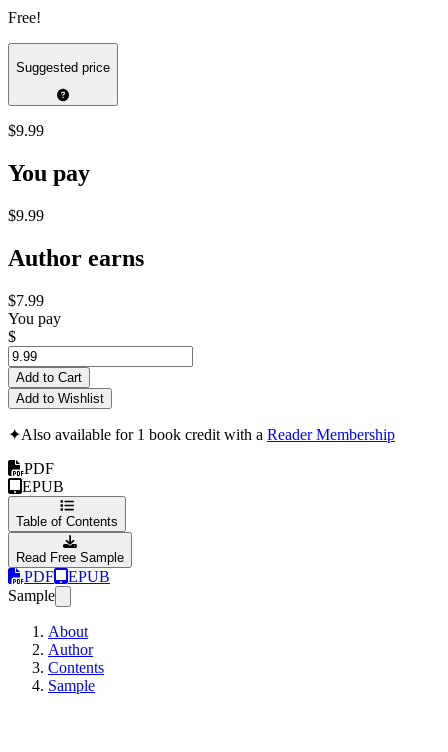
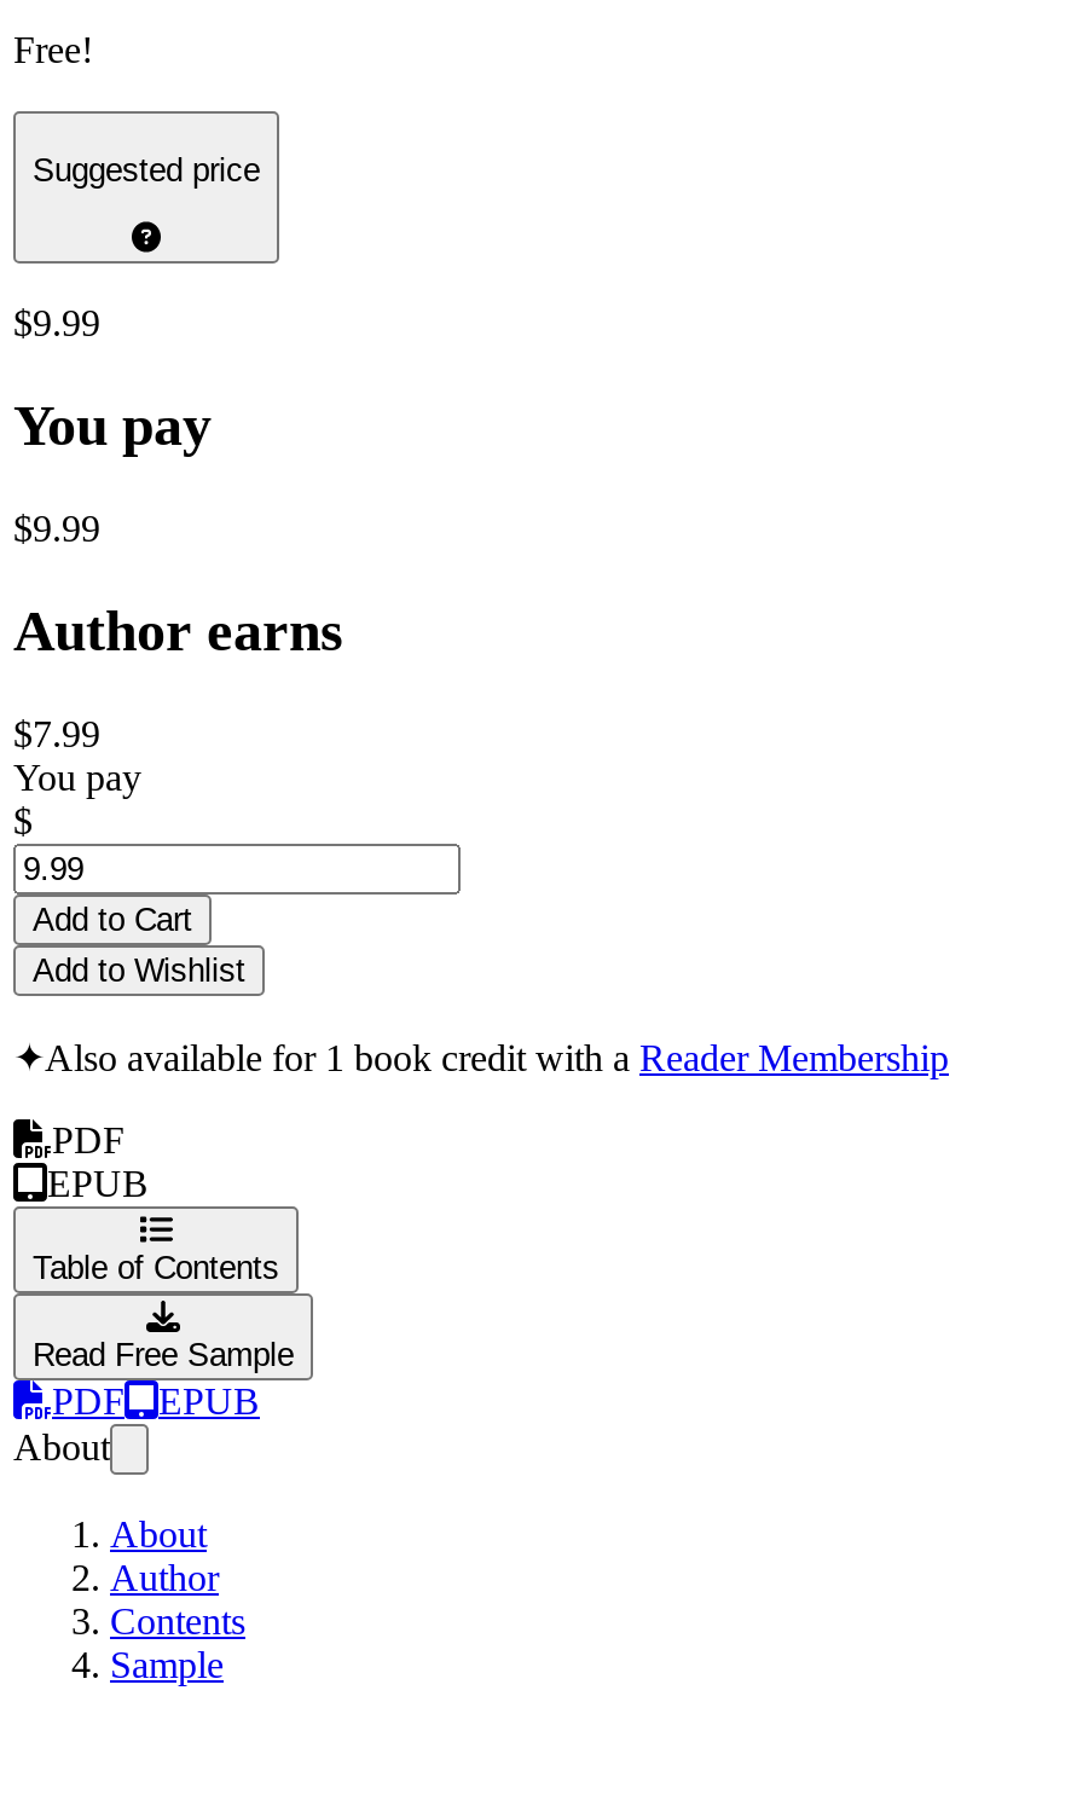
[8,587,55,604] Sample -> [13,1426,110,1467] About

